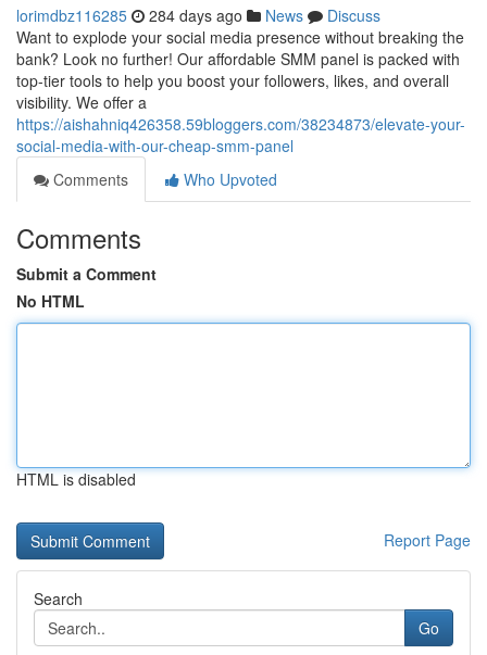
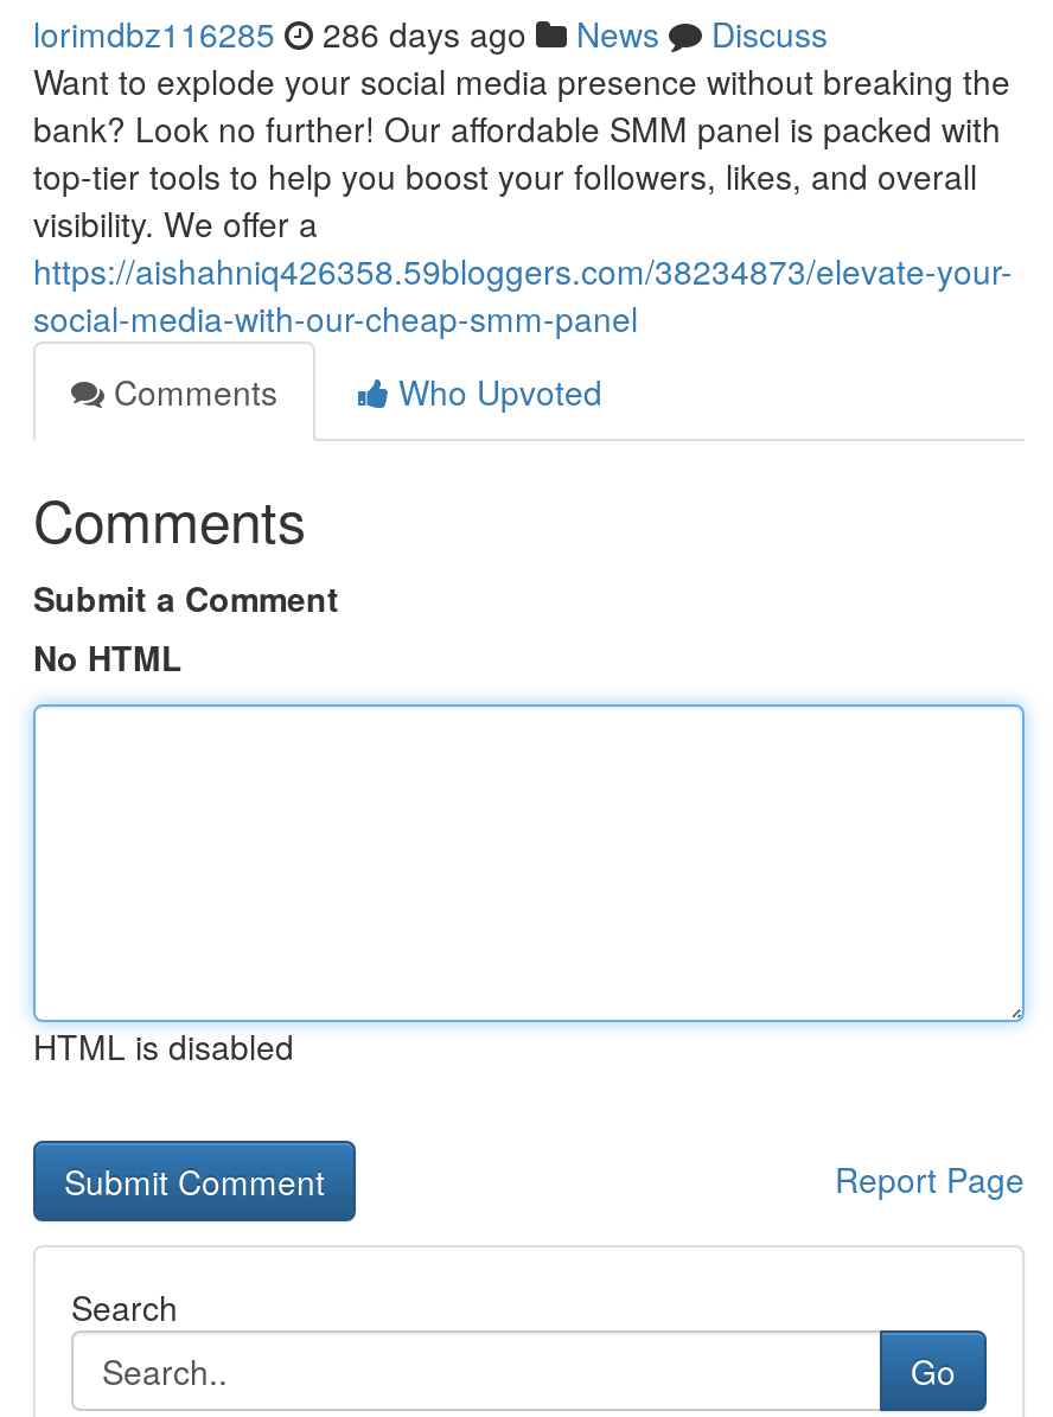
[16,4,380,26] lorimdbz116285 284 days ago News Discuss -> [33,9,828,57] lorimdbz116285 286 days ago News Discuss

